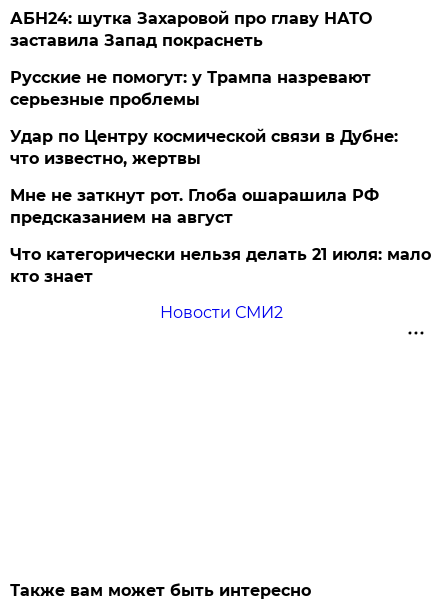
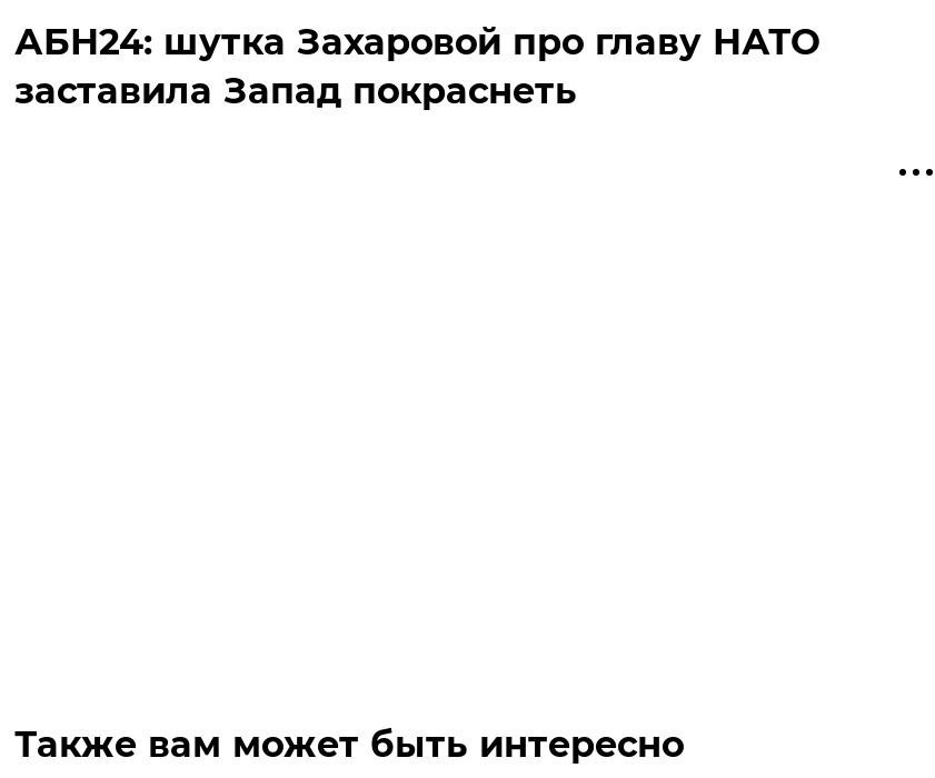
[10,68,431,322] Русские не помогут: у Трампа назревают | серьезные проблемы | Удар по Центру космической связи в Дубне: | что известно, жертвы | Мне не заткнут рот. Глоба ошарашила РФ | предсказанием на август | Что категорически нельзя делать 21 июля: мало | кто знает | Новости СМИ2 -> none

